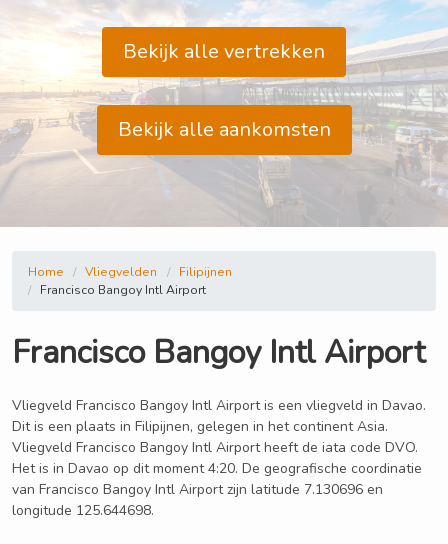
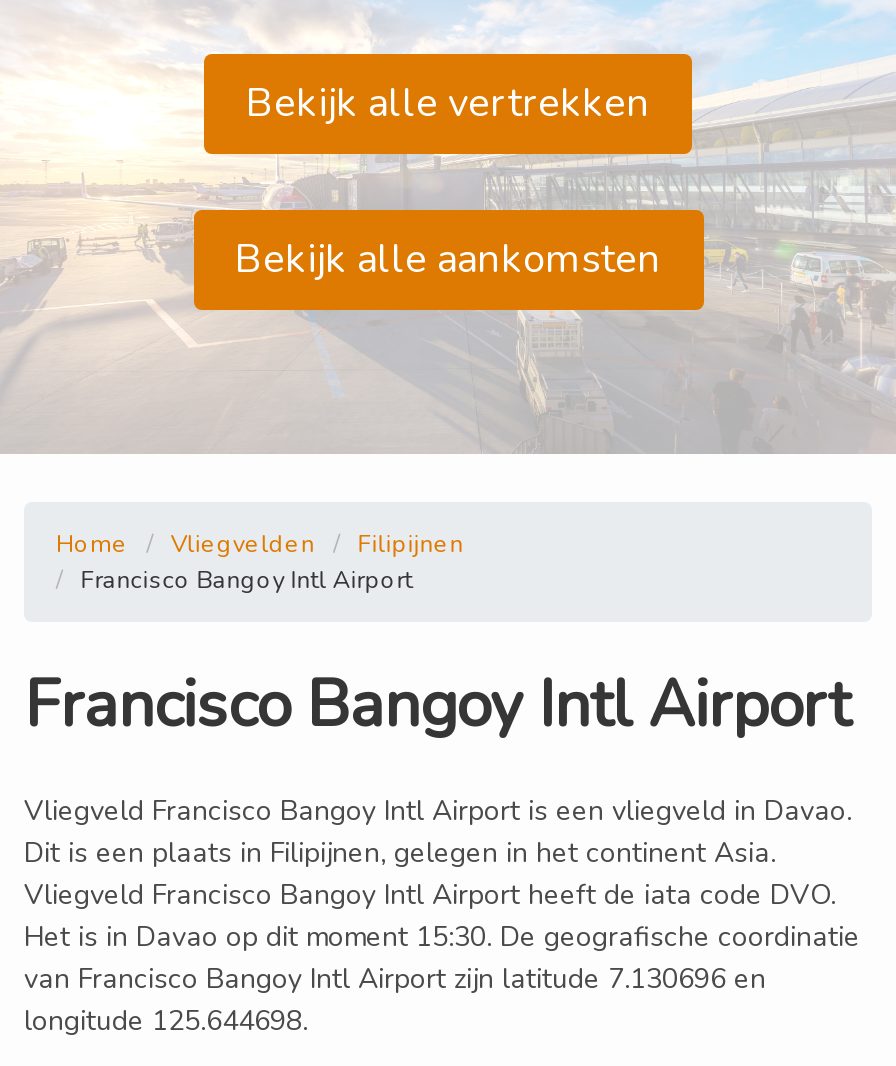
[12,459,422,478] Het is in Davao op dit moment 4:20. De geografische coordinatie -> [24,918,860,956] Het is in Davao op dit moment 15:30. De geografische coordinatie

